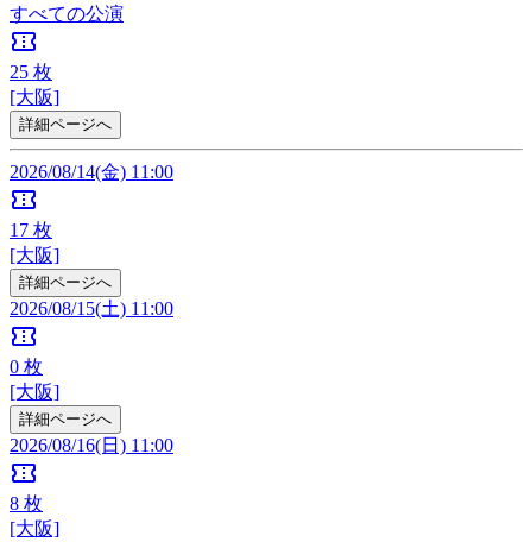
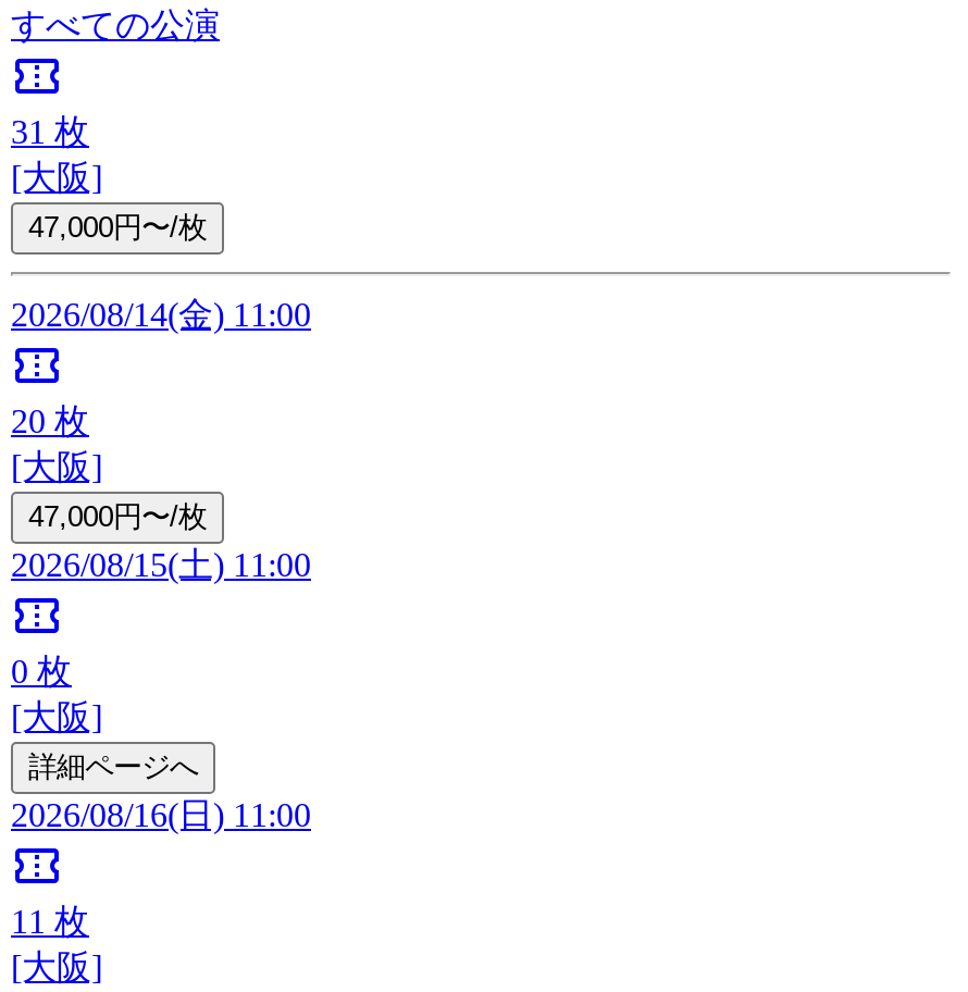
[10,61,52,82] 25枚 -> [11,112,89,149] 31枚
[19,115,112,133] 詳細ページへ -> [28,210,207,243] 47,000円〜/枚
[10,220,52,240] 17枚 -> [11,402,89,439] 20枚
[19,273,112,291] 詳細ページへ -> [28,500,207,532] 47,000円〜/枚
[10,493,43,513] 8枚 -> [11,902,89,939] 11枚

